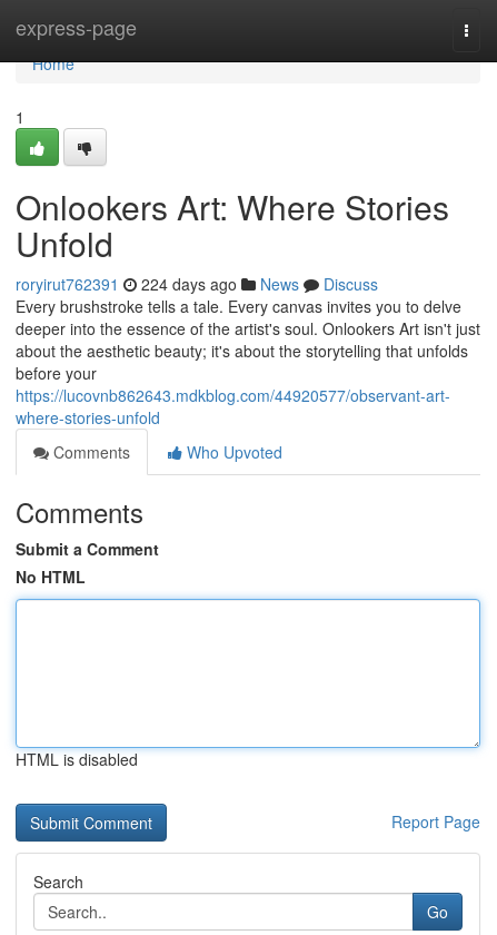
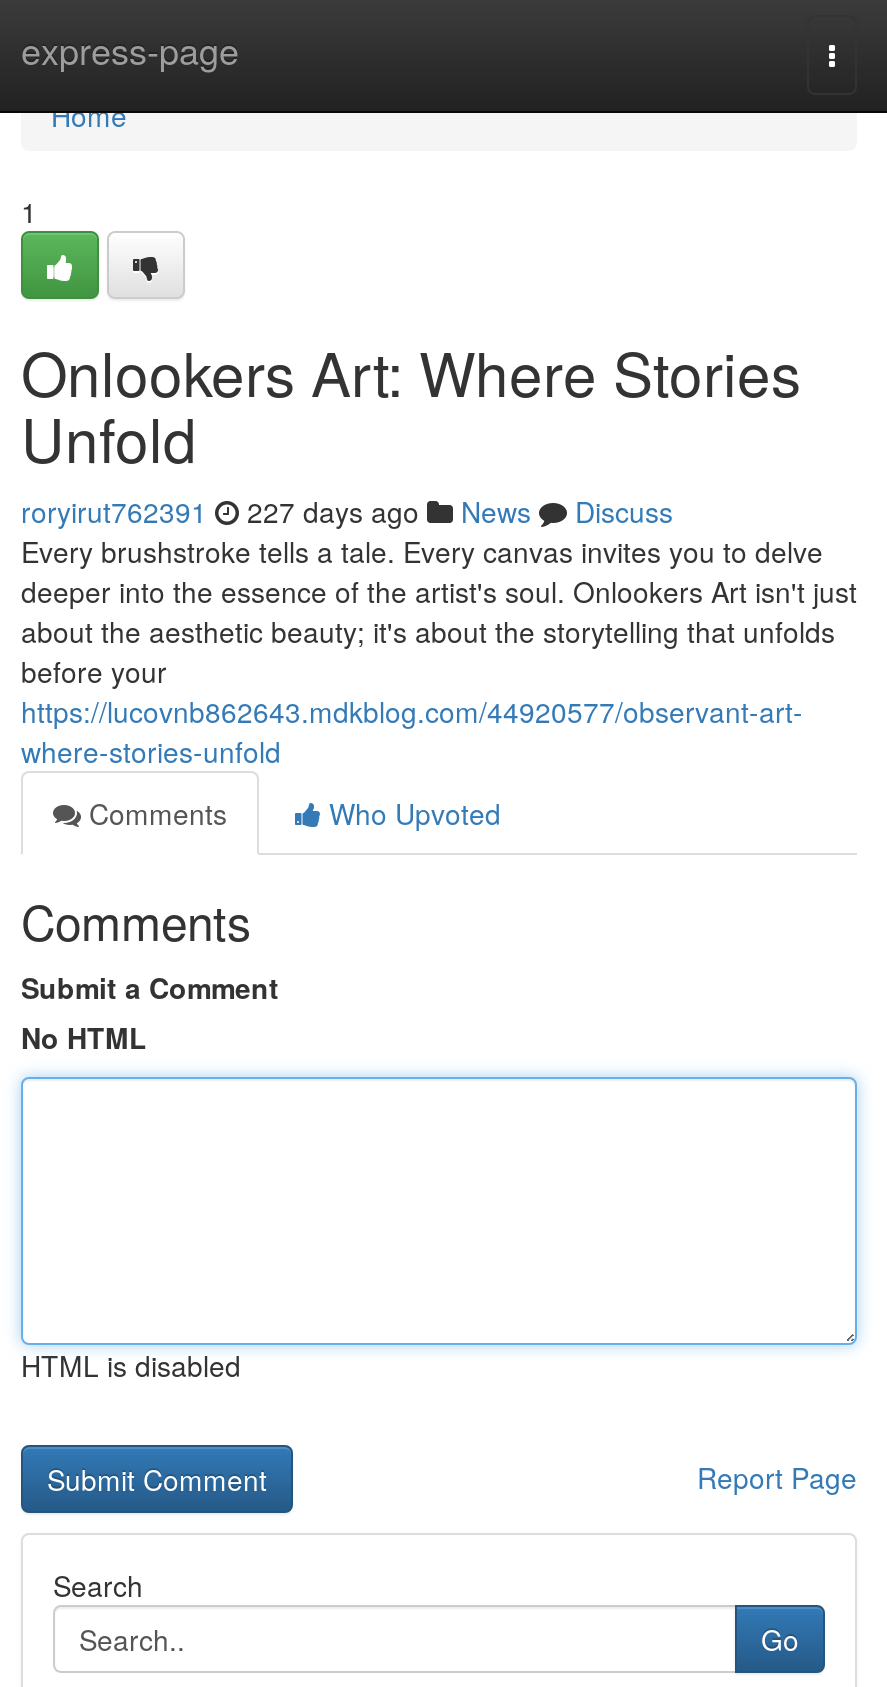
[16,273,378,295] roryirut762391 224 days ago News Discuss -> [21,491,673,531] roryirut762391 227 days ago News Discuss

